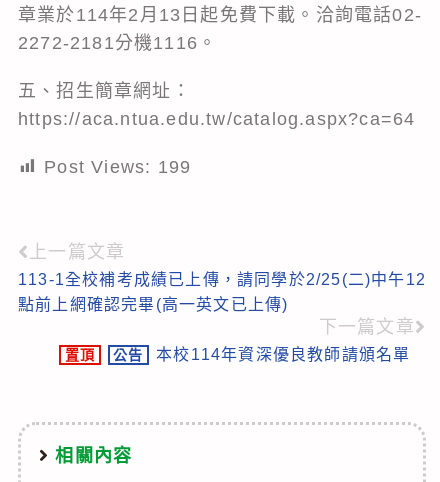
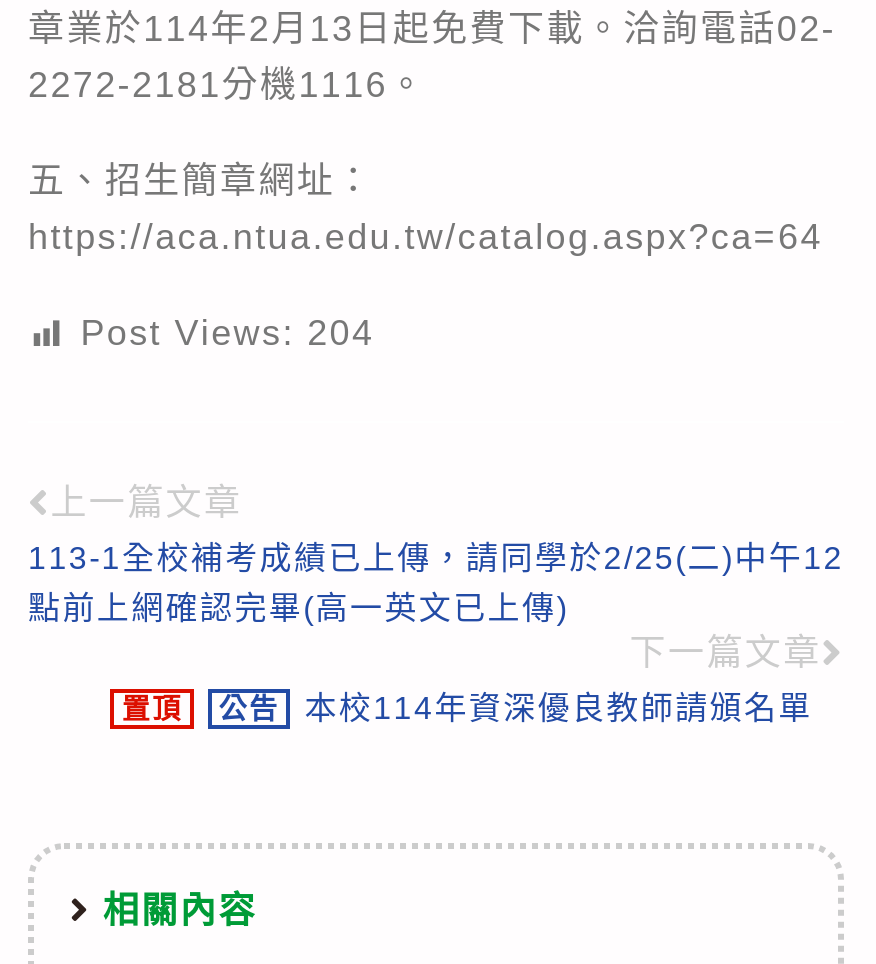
[44,157,191,177] Post Views: 199 -> [80,313,374,353] Post Views: 204

